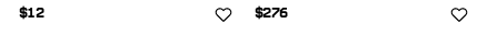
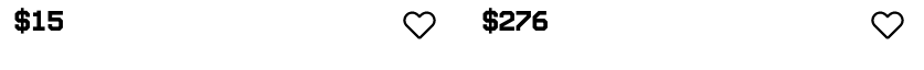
[19,8,44,21] $12 -> [13,11,63,37] $15

